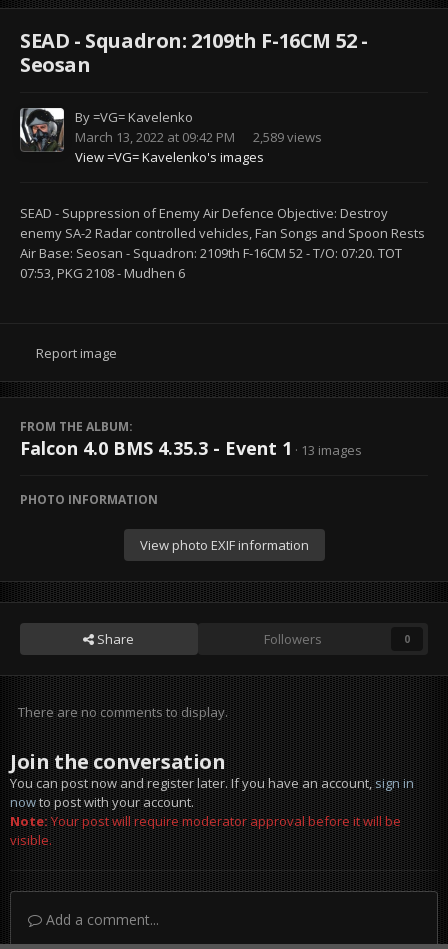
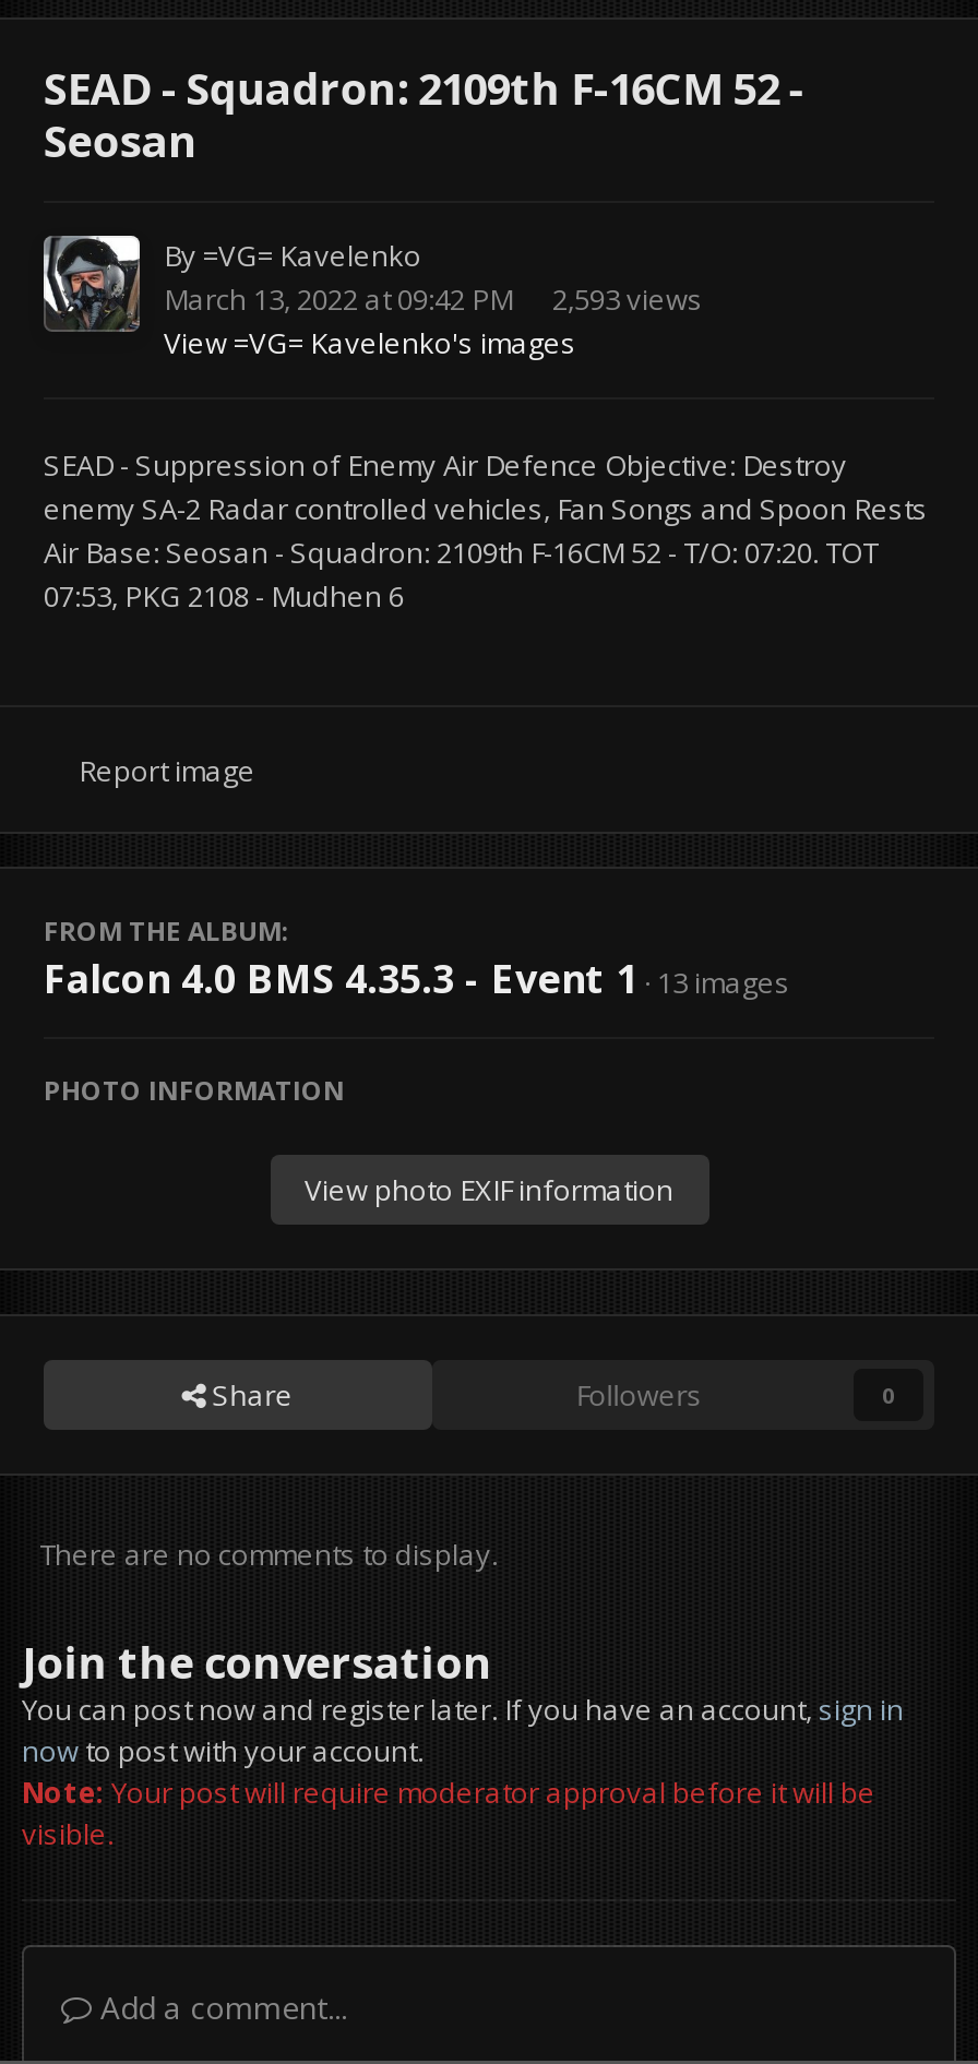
[75,128,322,146] March 13, 2022 at 09:42 PM 2,589 views -> [164,280,703,319] March 13, 2022 at 09:42 PM 2,593 views

